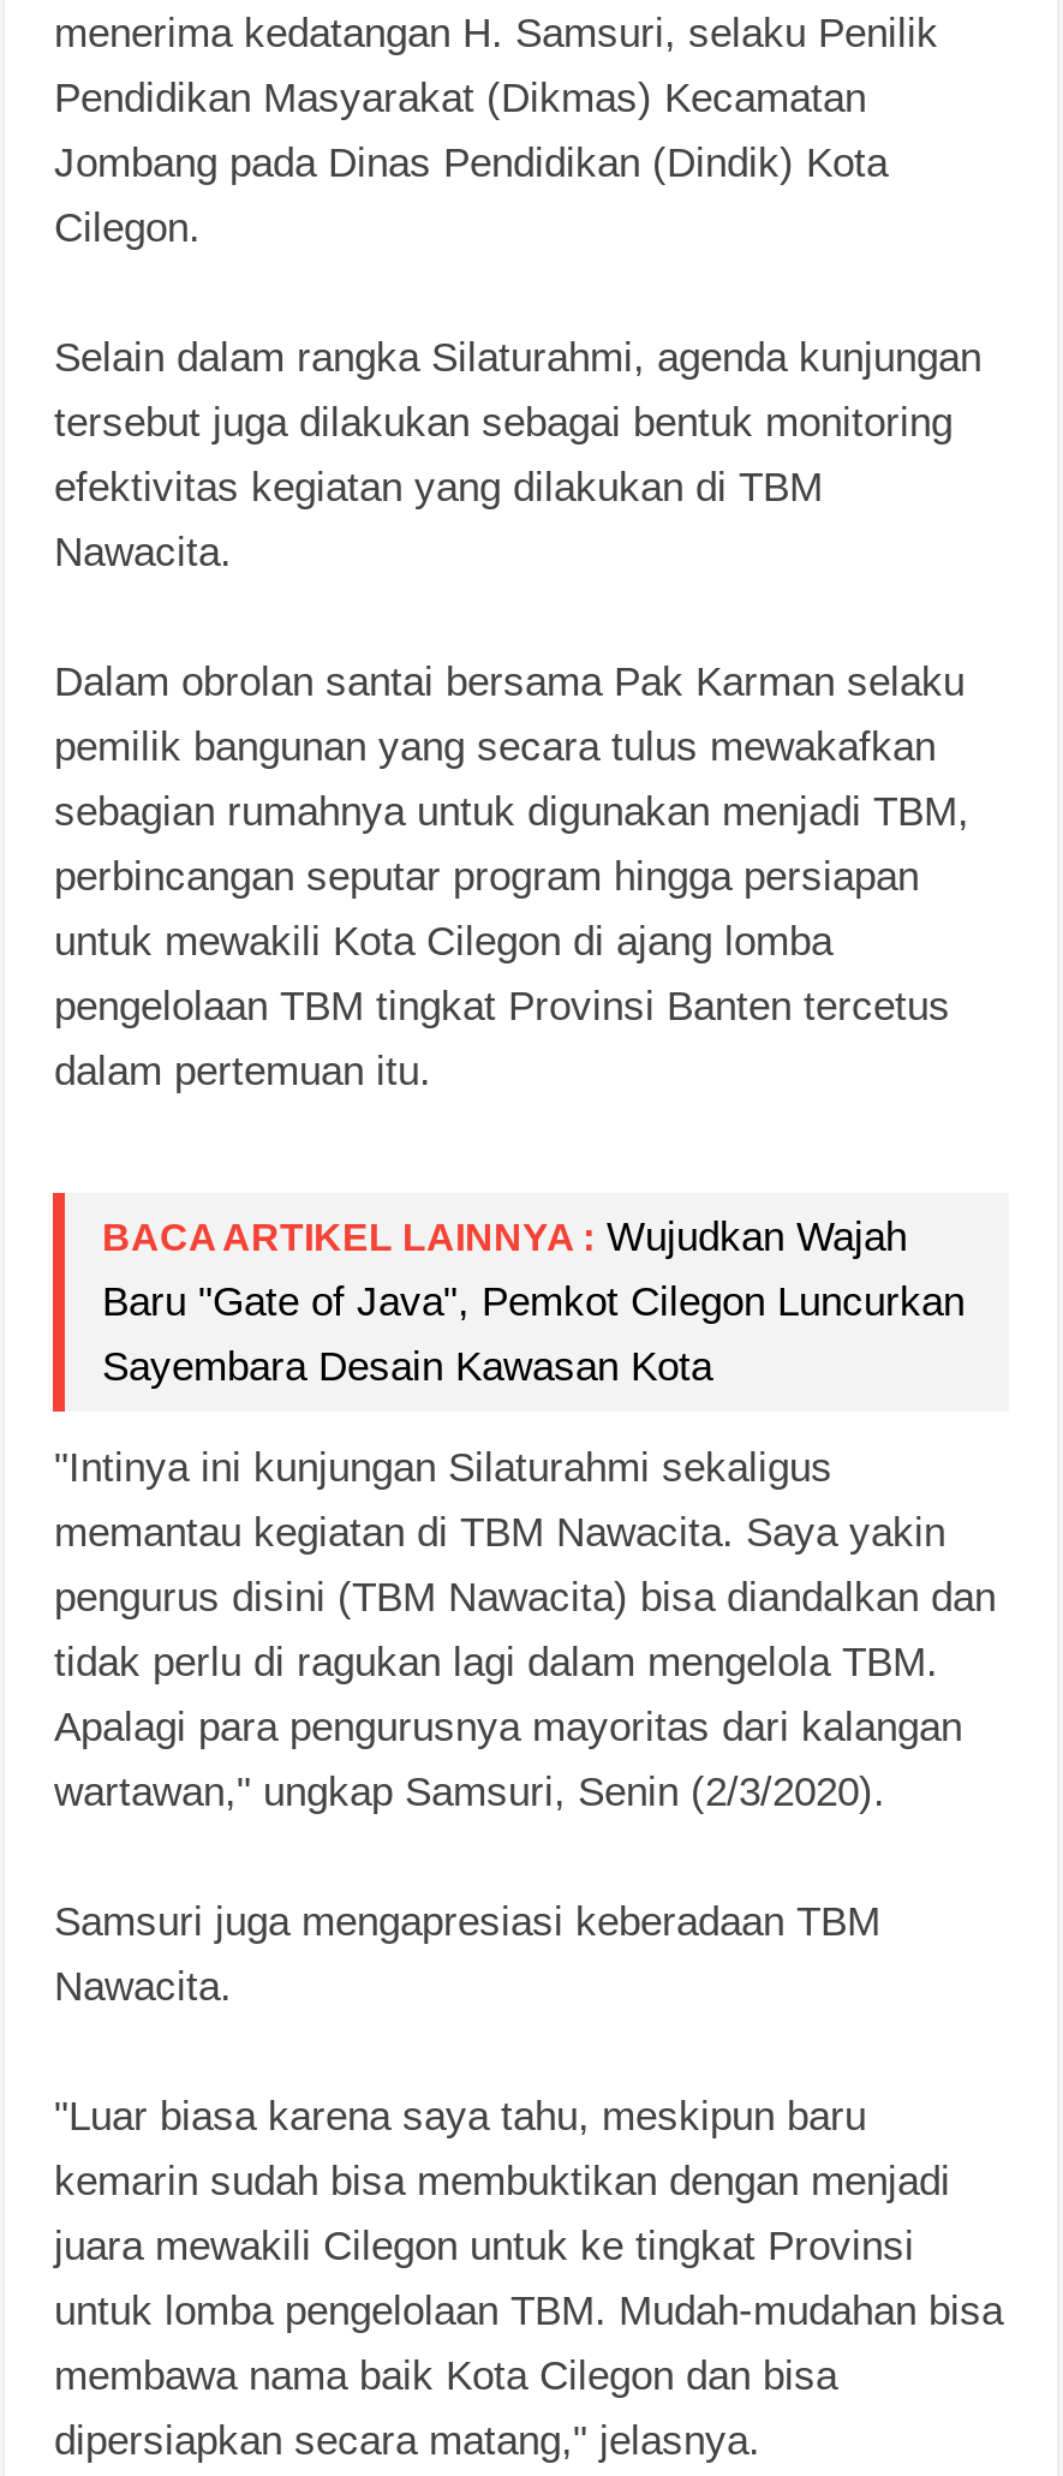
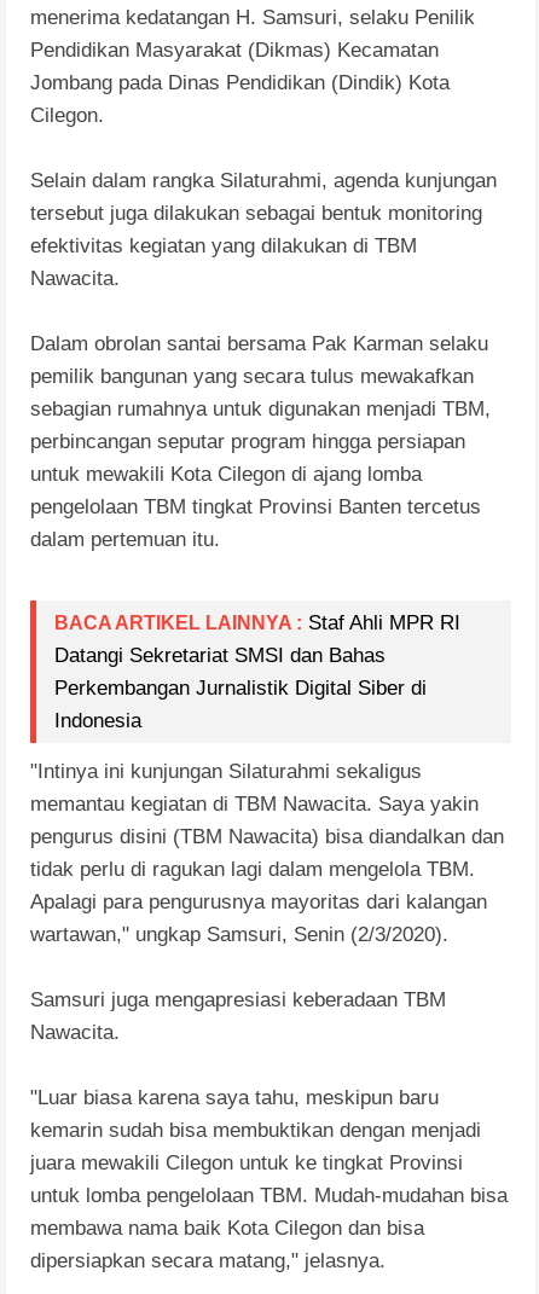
[102,1214,965,1390] BACA ARTIKEL LAINNYA : Wujudkan Wajah | Baru "Gate of Java", Pemkot Cilegon Luncurkan | Sayembara Desain Kawasan Kota -> [55,611,461,732] BACA ARTIKEL LAINNYA : Staf Ahli MPR RI | Datangi Sekretariat SMSI dan Bahas | Perkembangan Jurnalistik Digital Siber di | Indonesia

